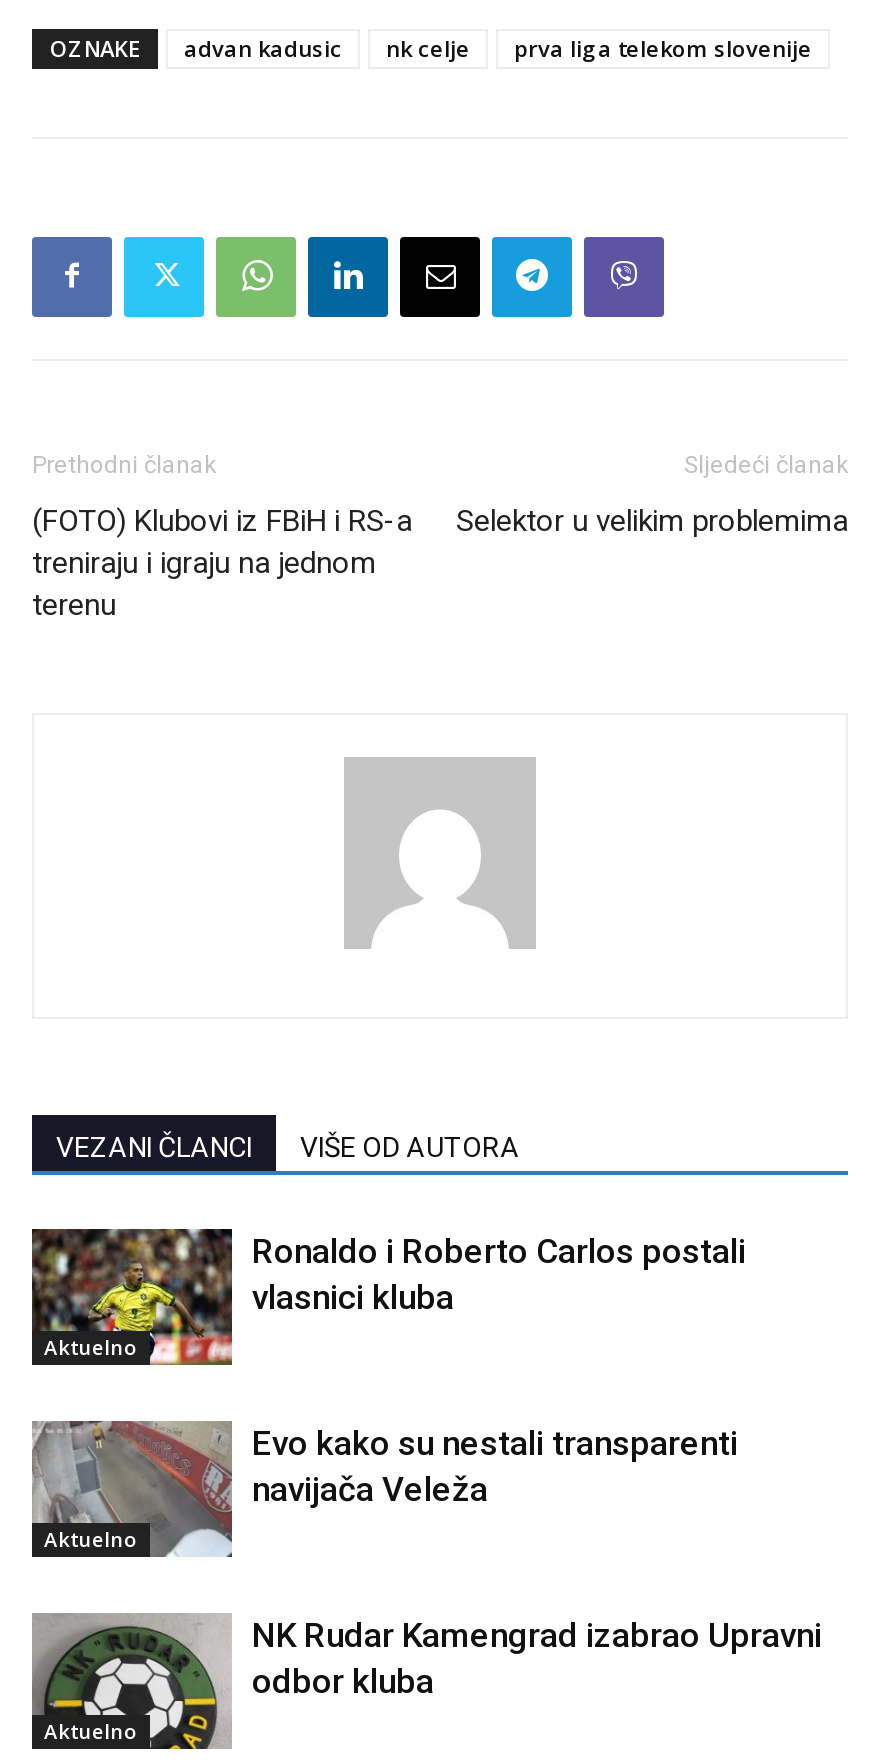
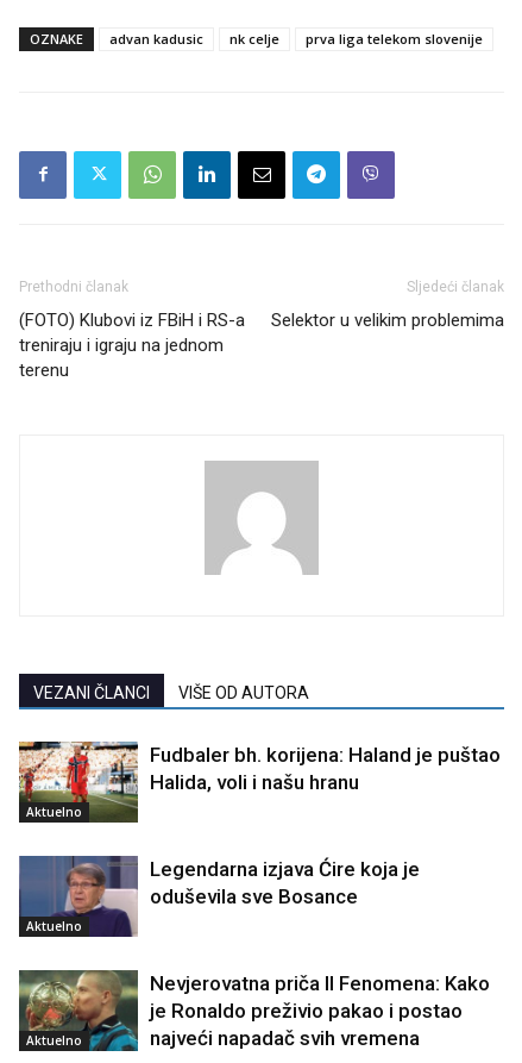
[30,1227,746,1367] [image] | Ronaldo i Roberto Carlos postali | vlasnici kluba -> [18,740,501,824] [image] | Fudbaler bh. korijena: Haland je puštao | Halida, voli i našu hranu
[32,1421,738,1557] [image] | Evo kako su nestali transparenti | navijača Veleža -> [19,855,420,938] [image] | Legendarna izjava Ćire koja je | oduševila sve Bosance
[32,1614,822,1751] [image] | NK Rudar Kamengrad izabrao Upravni | odbor kluba -> [19,970,490,1052] [image] | Nevjerovatna priča Il Fenomena: Kako | je Ronaldo preživio pakao i postao | najveći napadač svih vremena

